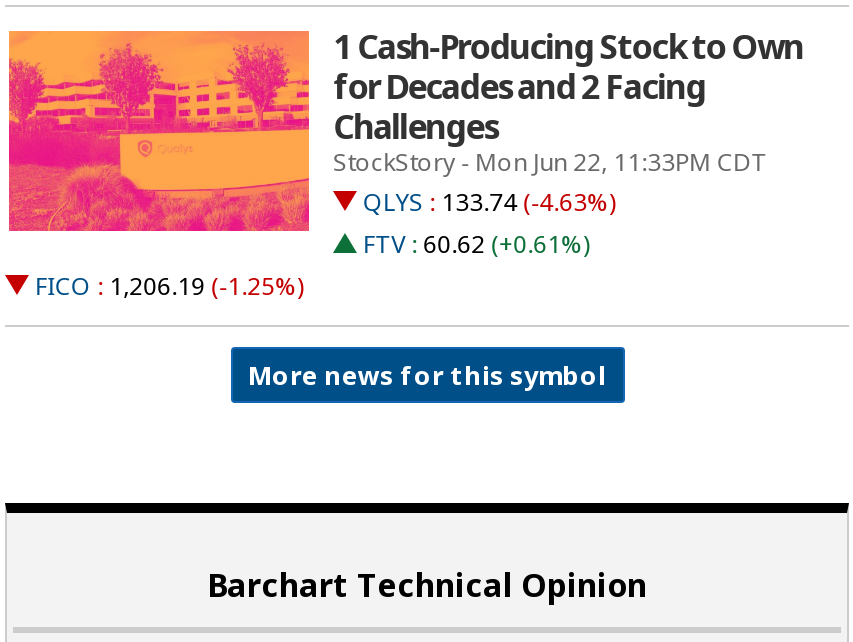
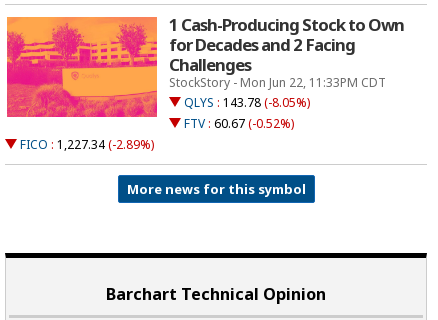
[363,185,615,219] QLYS : 133.74 (-4.63%) -> [184,94,310,111] QLYS : 143.78 (-8.05%)
[363,227,589,261] FTV : 60.62 (+0.61%) -> [184,115,294,132] FTV : 60.67 (-0.52%)
[35,269,303,303] FICO : 1,206.19 (-1.25%) -> [20,136,154,153] FICO : 1,227.34 (-2.89%)

